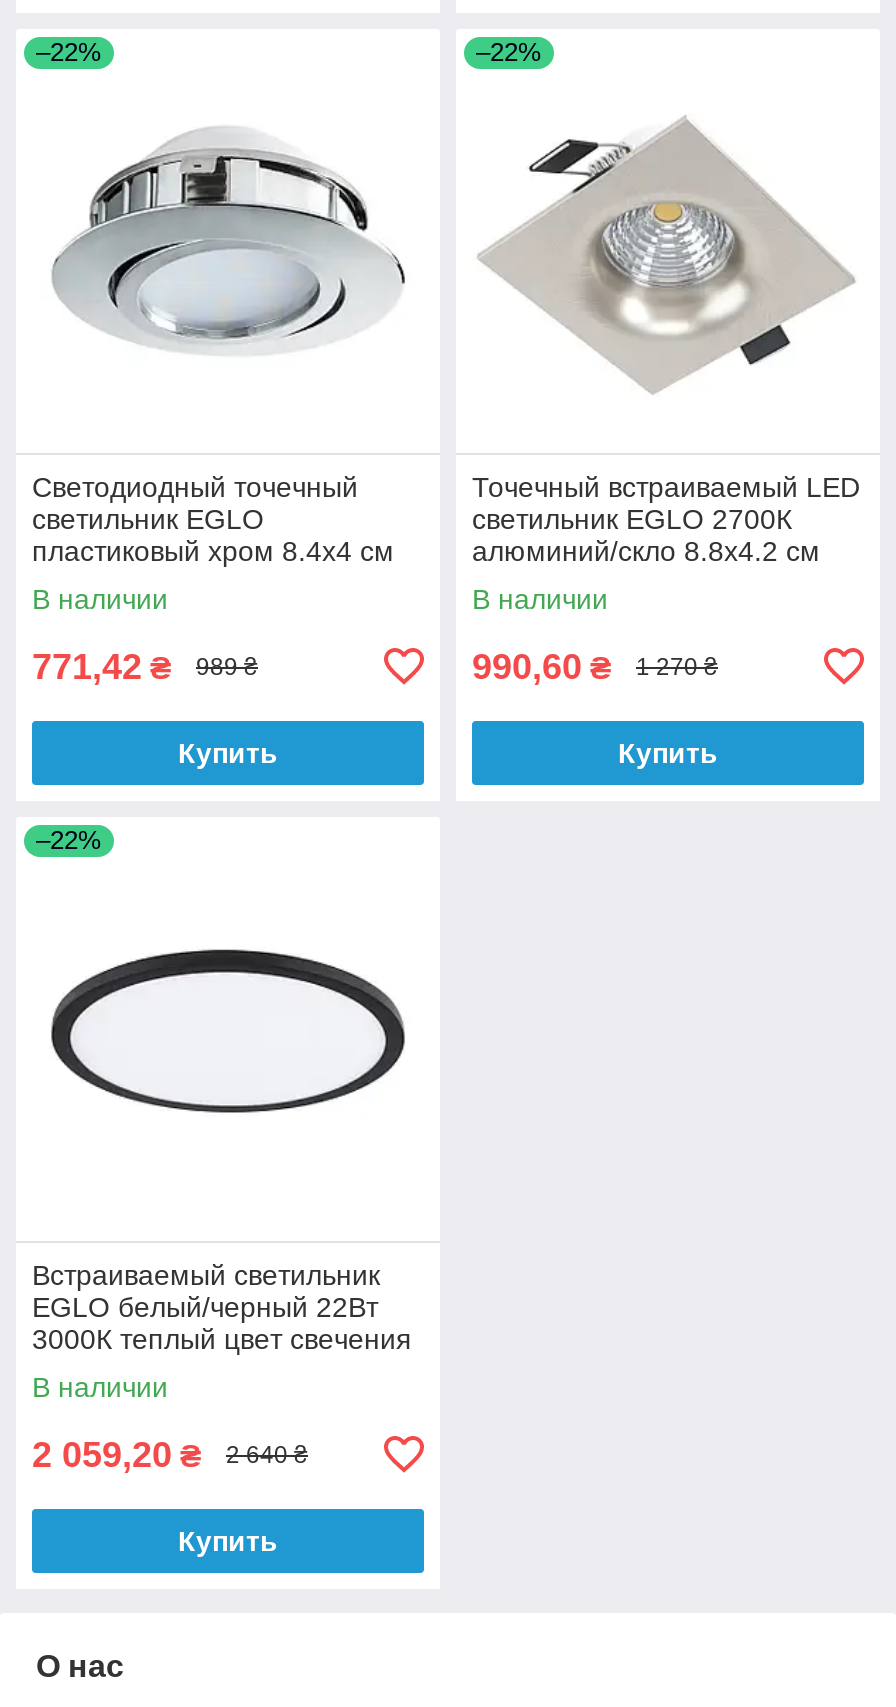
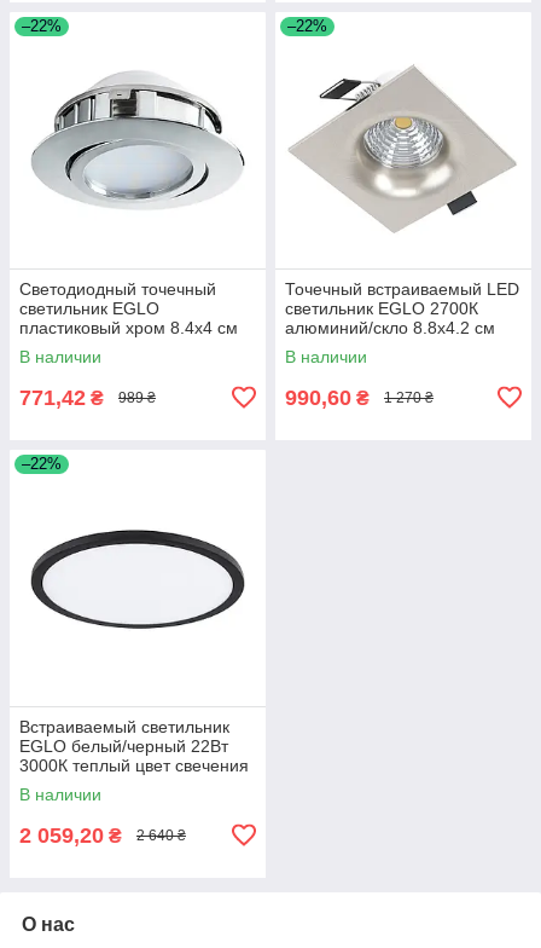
[178,737,278,769] Купить -> none
[618,737,718,769] Купить -> none
[178,1525,278,1557] Купить -> none

